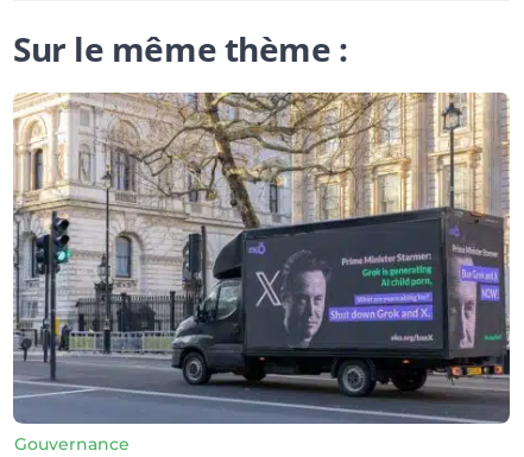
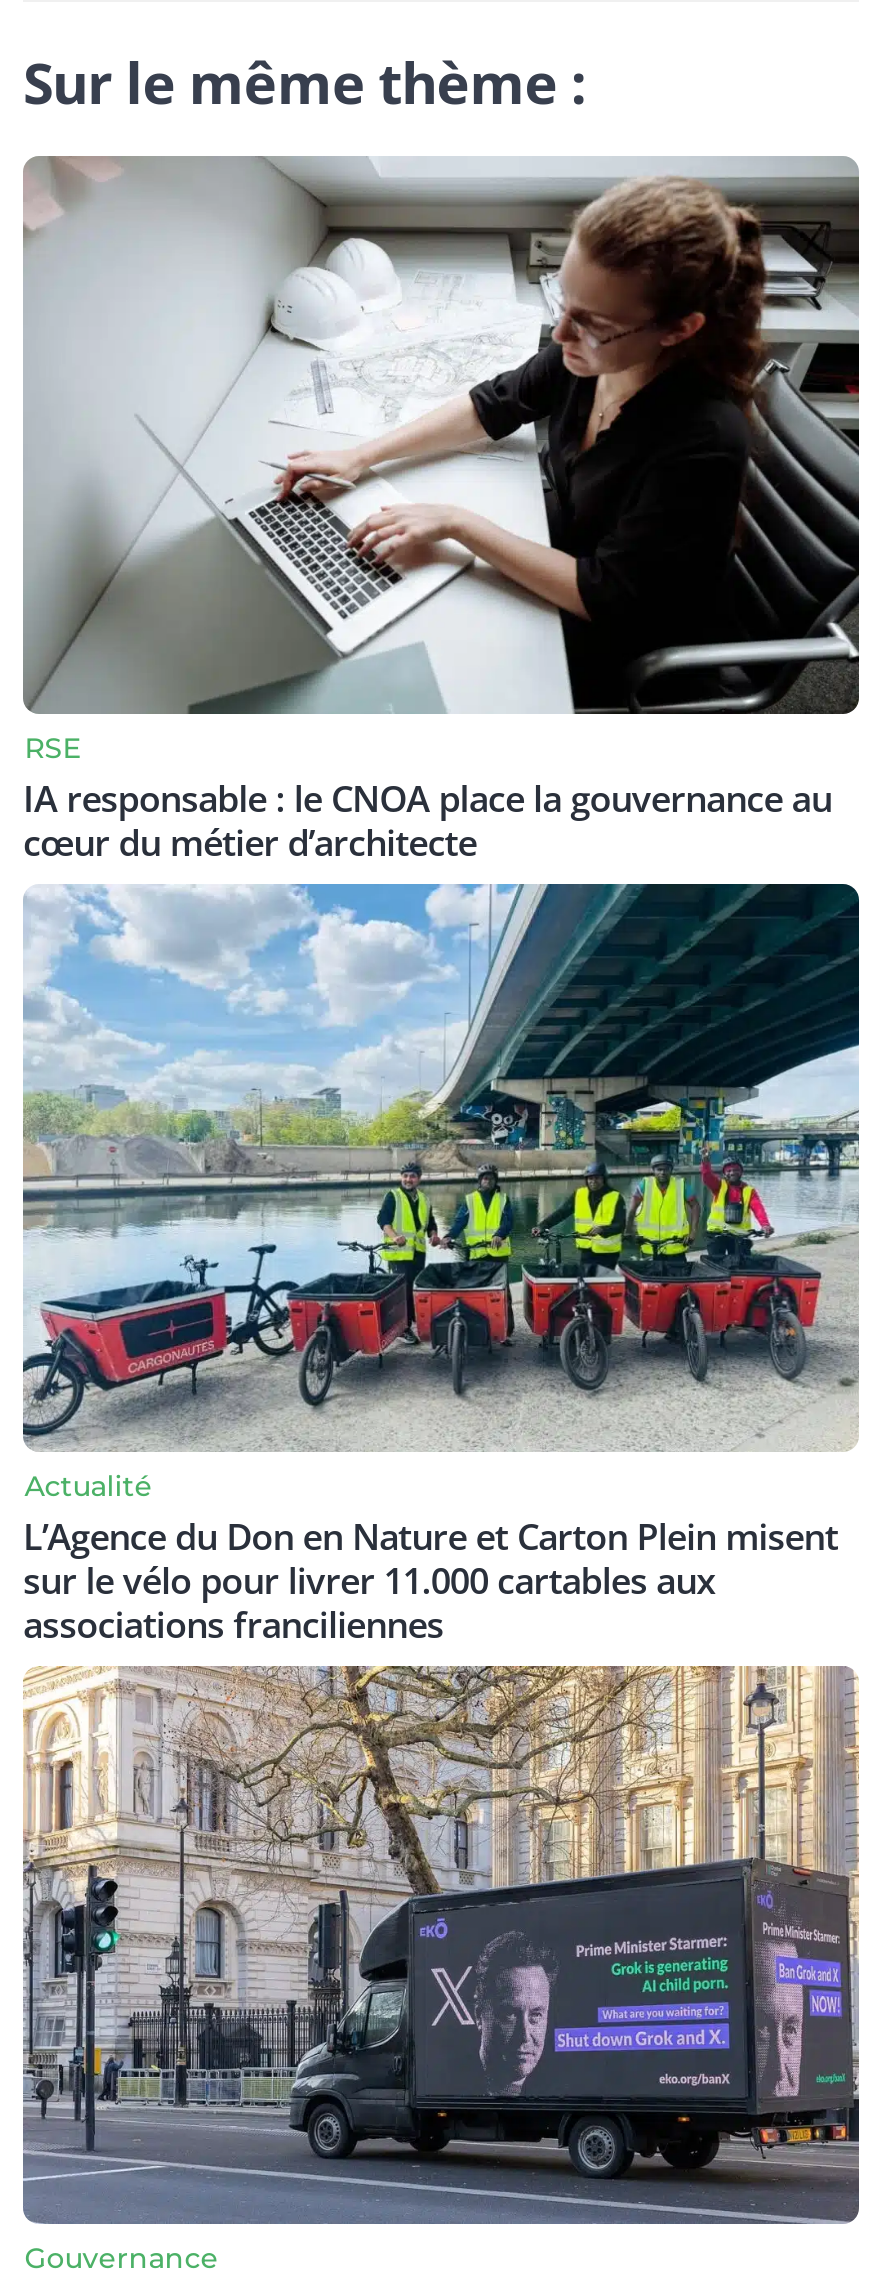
none -> [21,882,861,1649] [image] | Actualité | L’Agence du Don en Nature et Carton Plein misent | sur le vélo pour livrer 11.000 cartables aux | associations franciliennes
none -> [23,156,861,865] [image] | RSE | IA responsable : le CNOA place la gouvernance au | cœur du métier d’architecte

